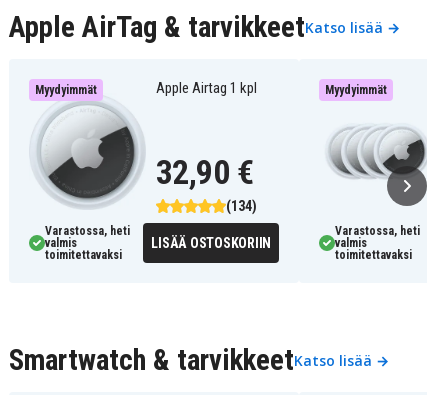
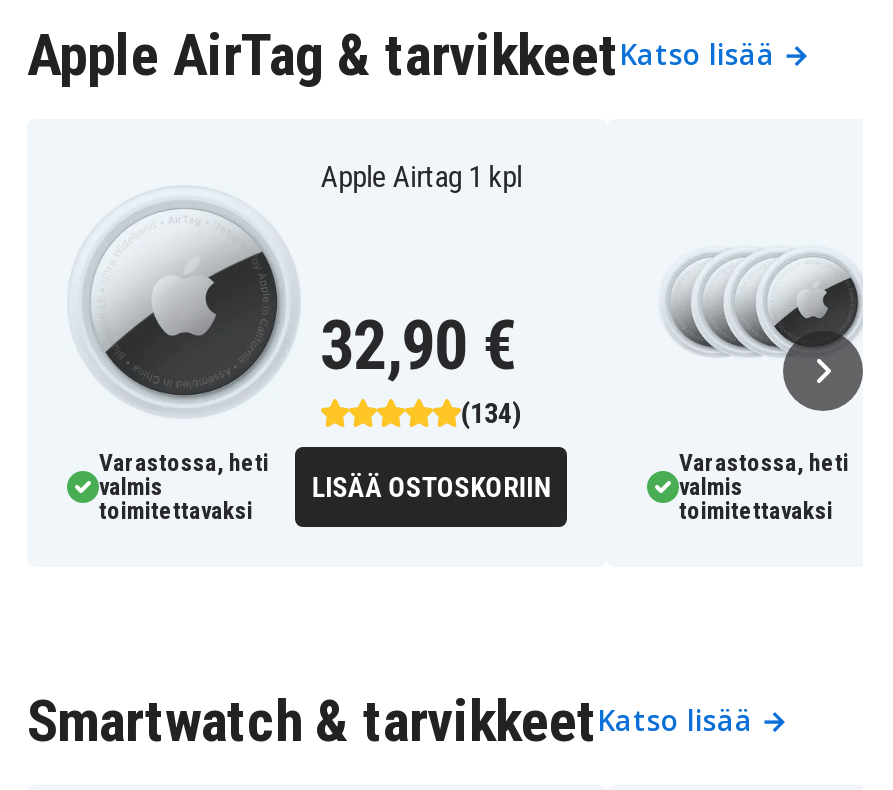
[35,83,97,97] Myydyimmät -> none
[325,83,387,97] Myydyimmät -> none

